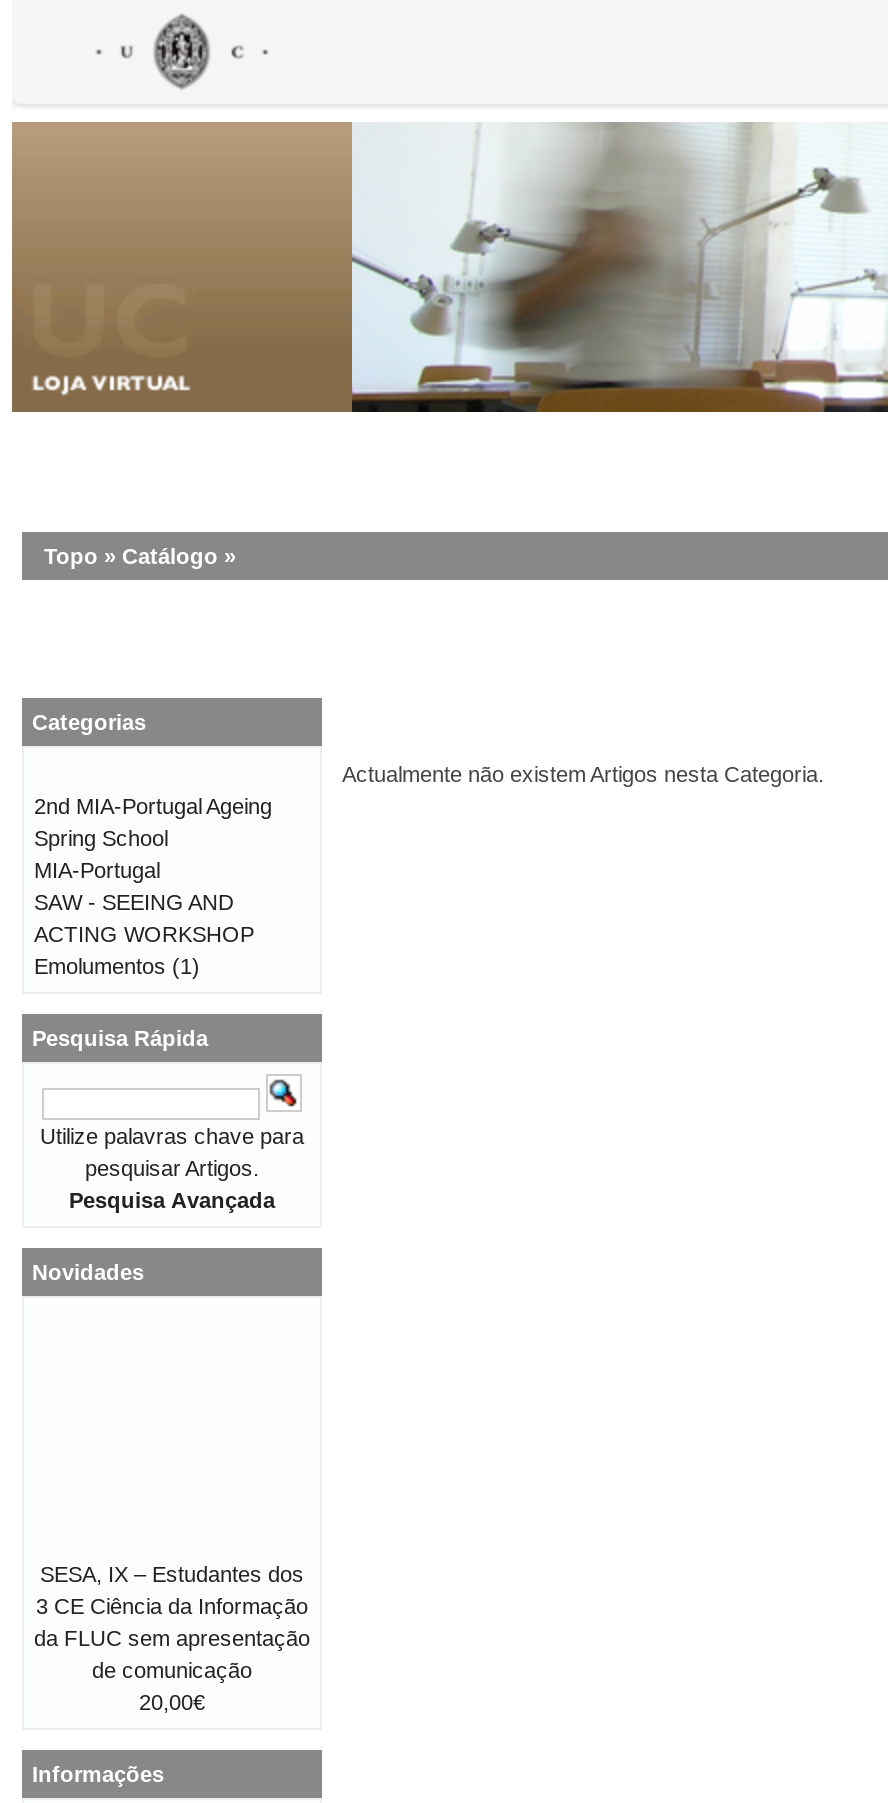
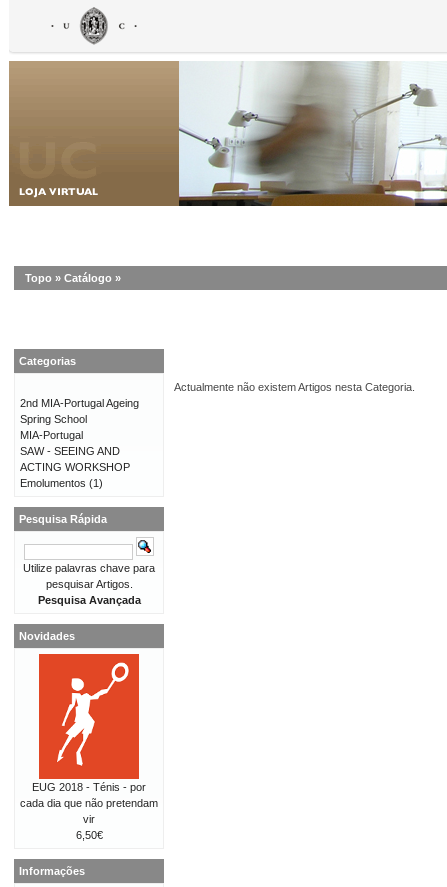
none -> [38,653,140,758] [image]
[34,1562,310,1714] SESA, IX – Estudantes dos | 3 CE Ciência da Informação | da FLUC sem apresentação | de comunicação | 20,00€ -> [20,781,158,841] EUG 2018 - Ténis - por | cada dia que não pretendam | vir | 6,50€

